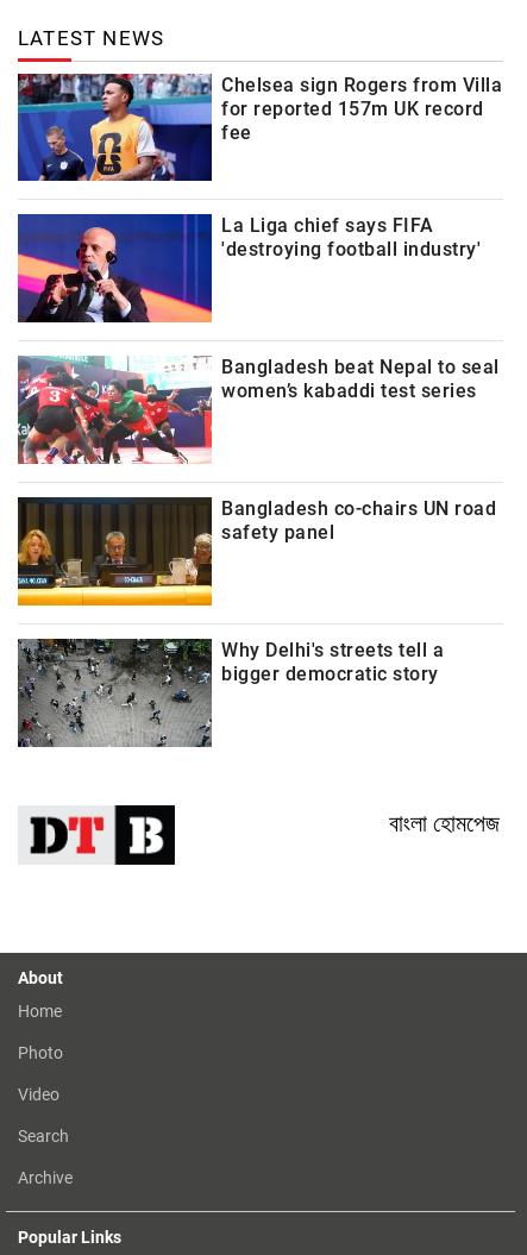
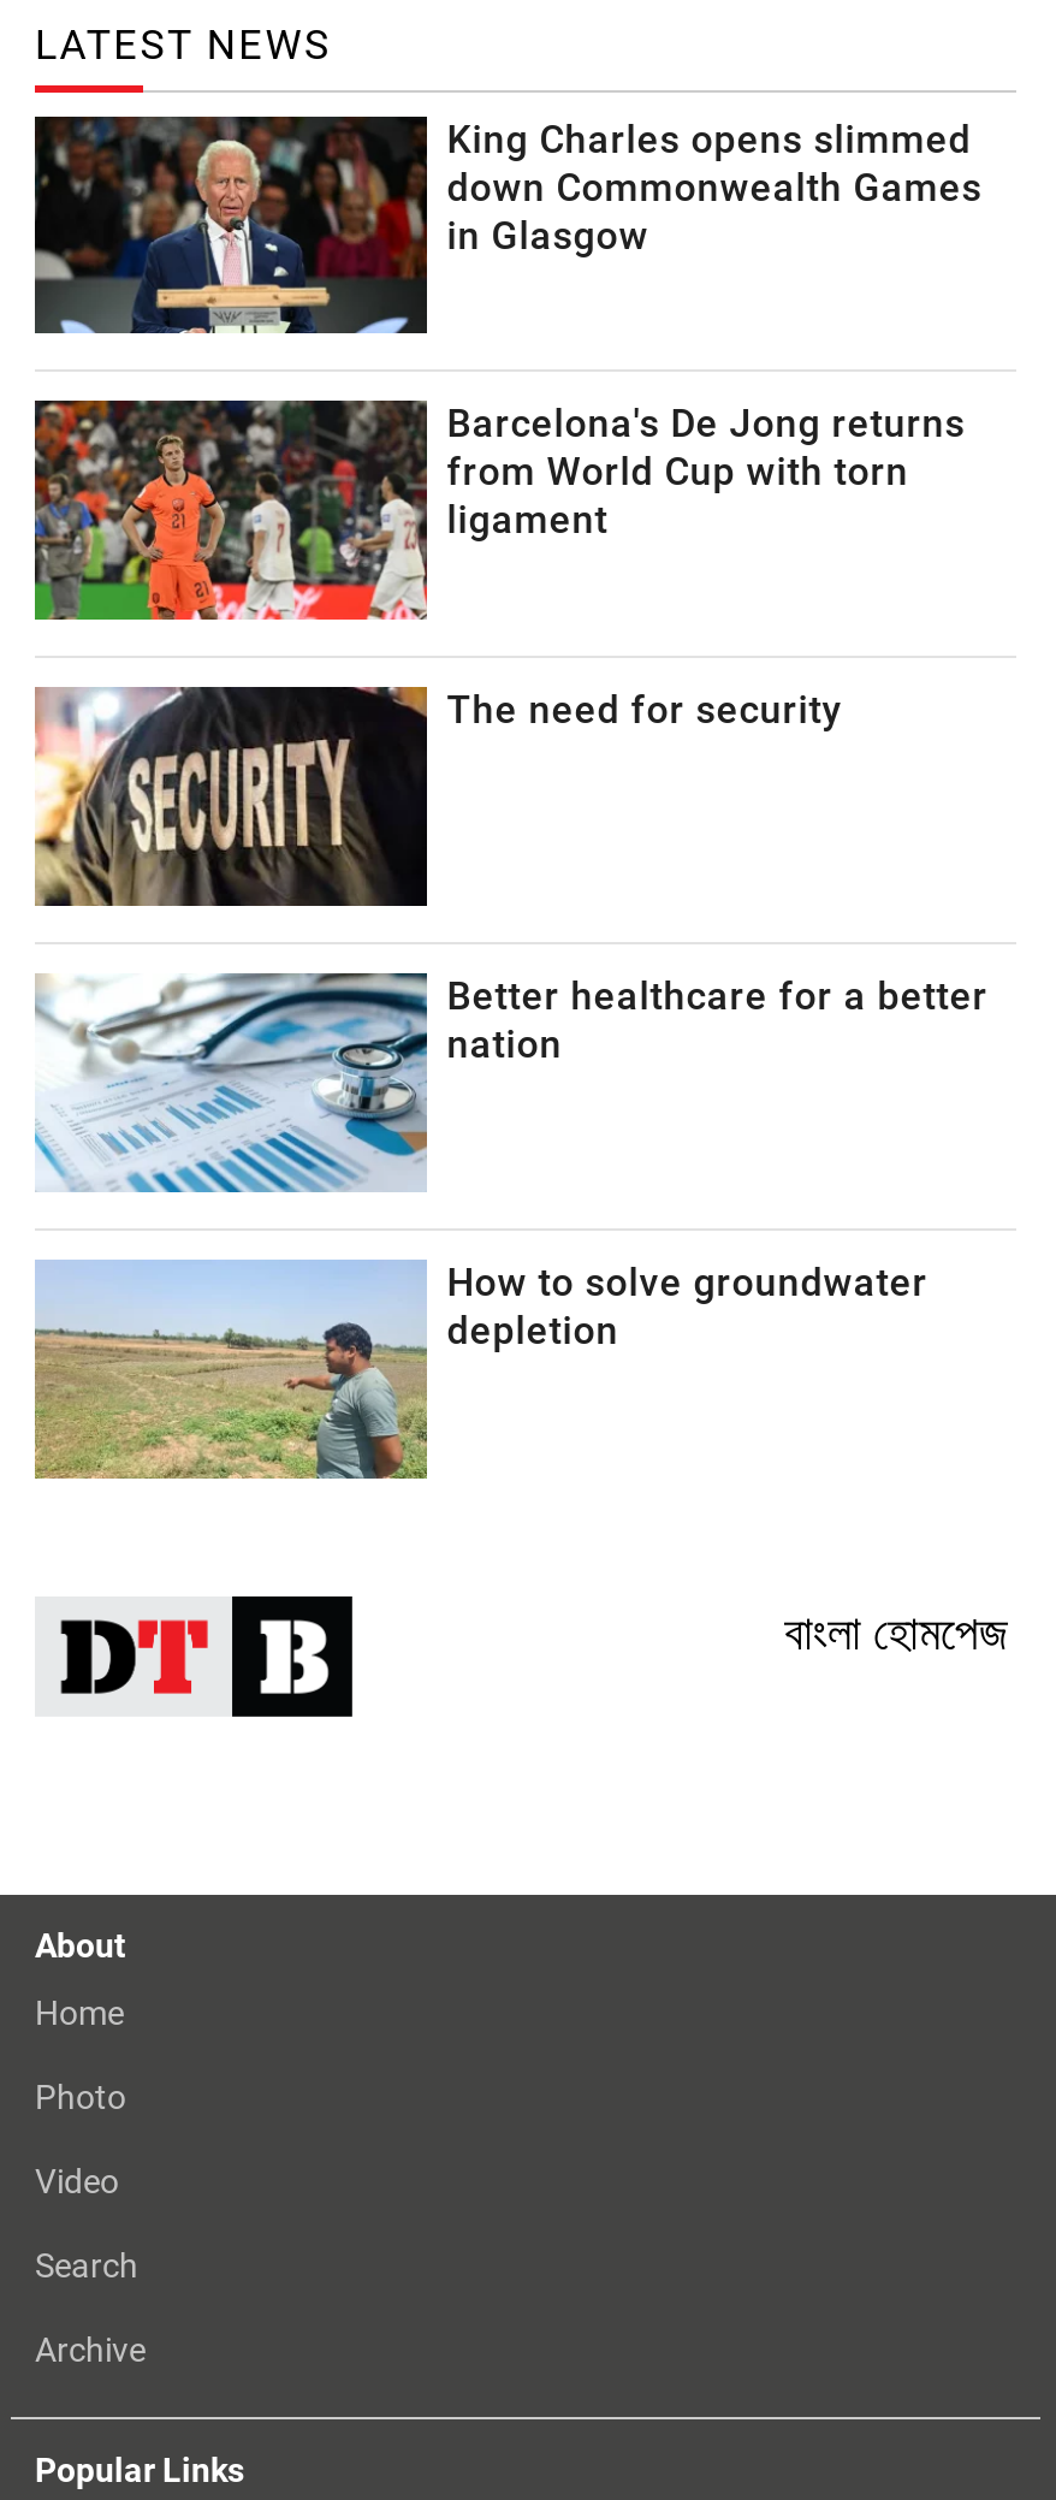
[17,73,502,182] [image] | Chelsea sign Rogers from Villa | for reported 157m UK record | fee -> [32,114,982,336] [image] | King Charles opens slimmed | down Commonwealth Games | in Glasgow
[17,213,481,324] [image] | La Liga chief says FIFA | 'destroying football industry' -> [32,398,965,622] [image] | Barcelona's De Jong returns | from World Cup with torn | ligament
[17,356,499,465] [image] | Bangladesh beat Nepal to seal | women’s kabaddi test series -> [35,685,842,908] [image] | The need for security
[17,496,496,607] [image] | Bangladesh co-chairs UN road | safety panel -> [35,973,988,1195] [image] | Better healthcare for a better | nation
[17,638,444,748] [image] | Why Delhi's streets tell a | bigger democratic story -> [32,1259,928,1481] [image] | How to solve groundwater | depletion

